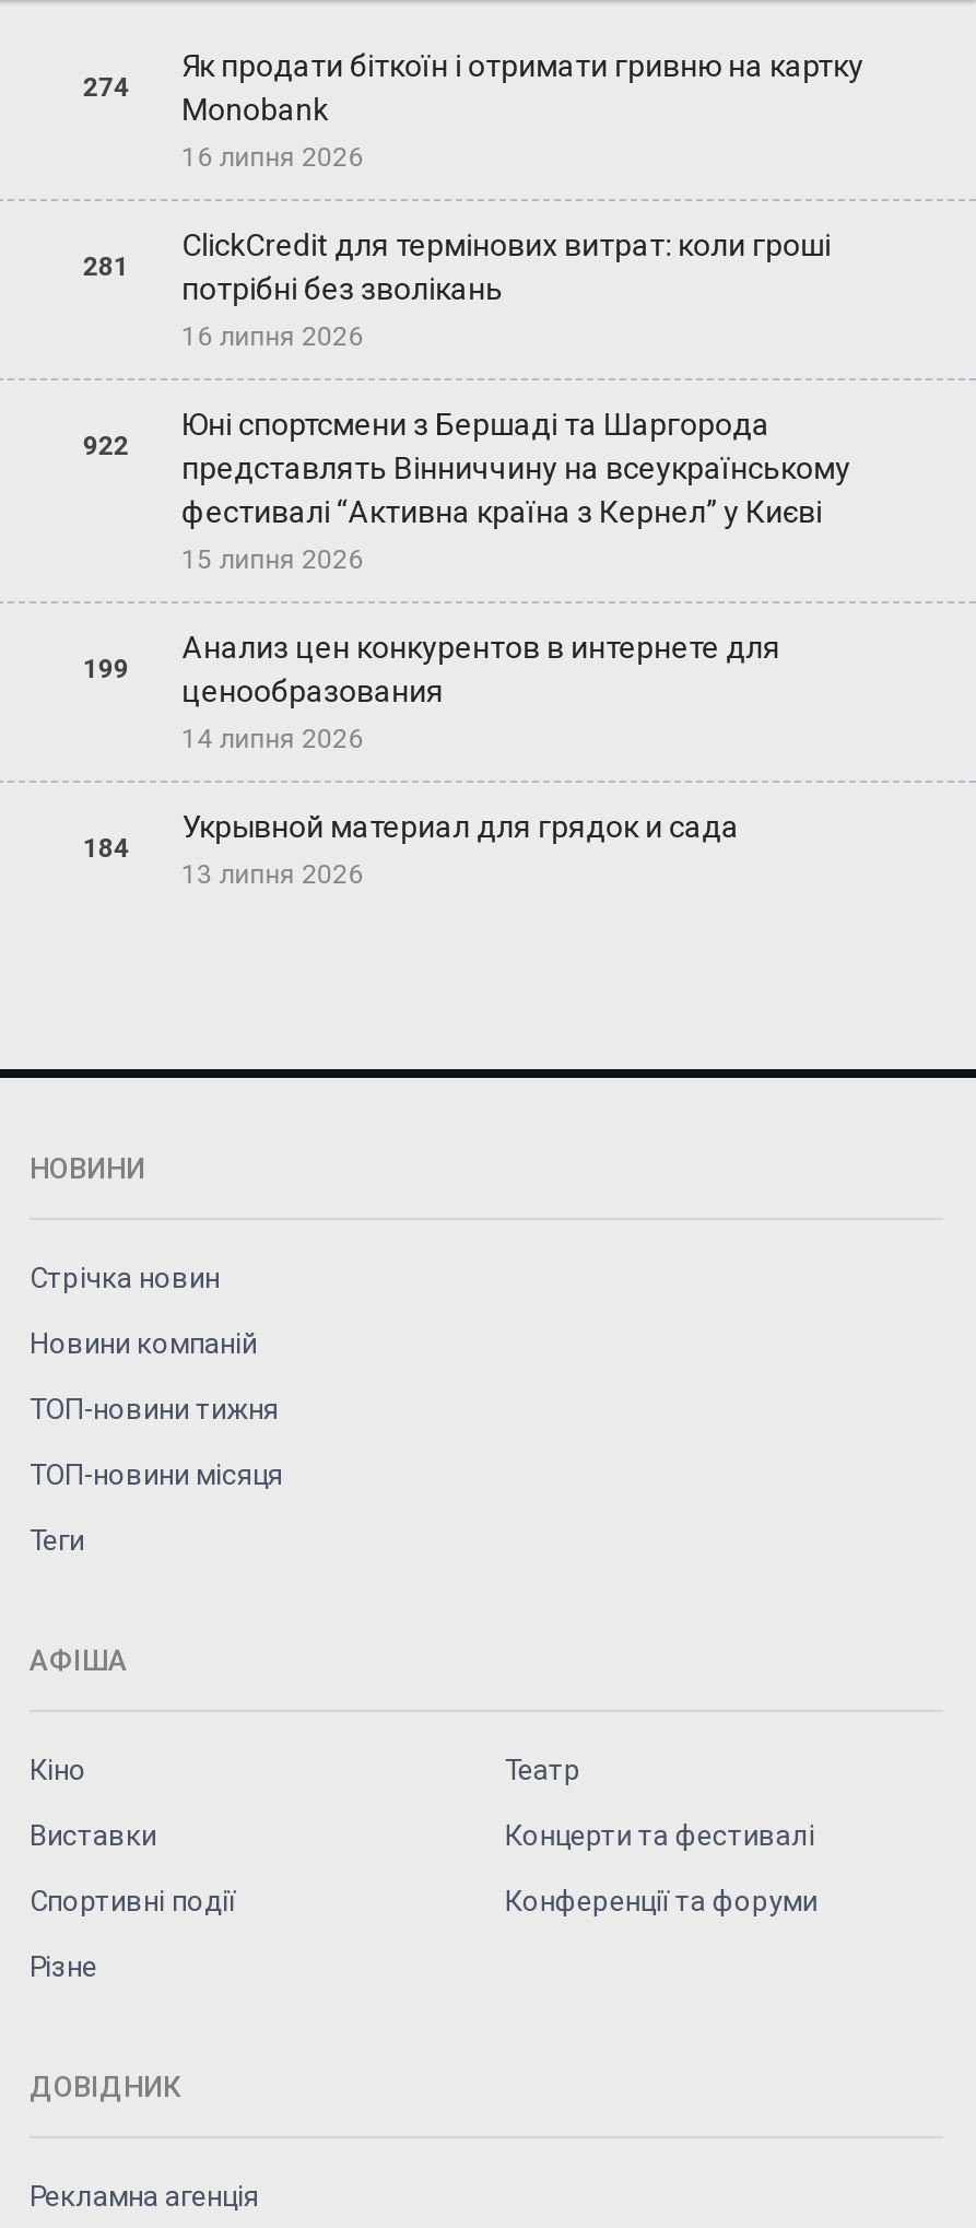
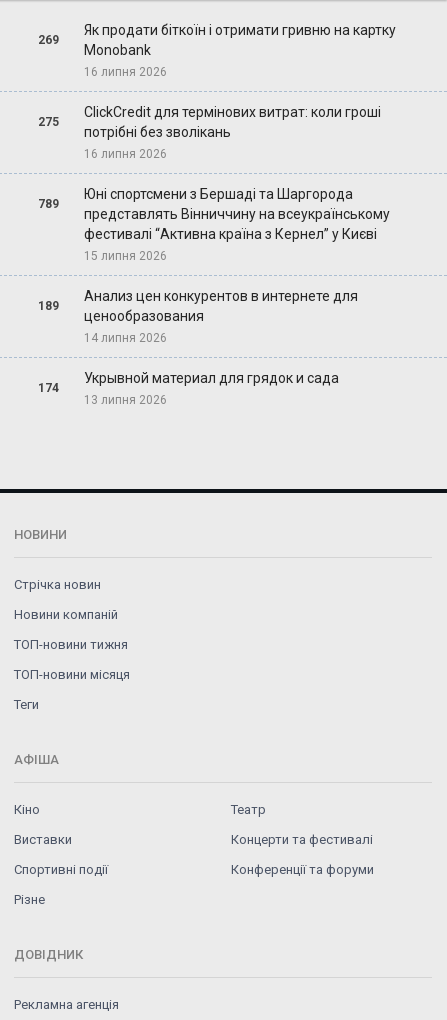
[83,71,129,102] 274 -> [38,33,59,47] 269
[83,251,129,281] 281 -> [38,115,59,129] 275
[83,430,129,461] 922 -> [38,197,59,211] 789
[83,653,129,684] 199 -> [38,299,59,313] 189
[83,832,129,863] 184 -> [38,381,59,395] 174

